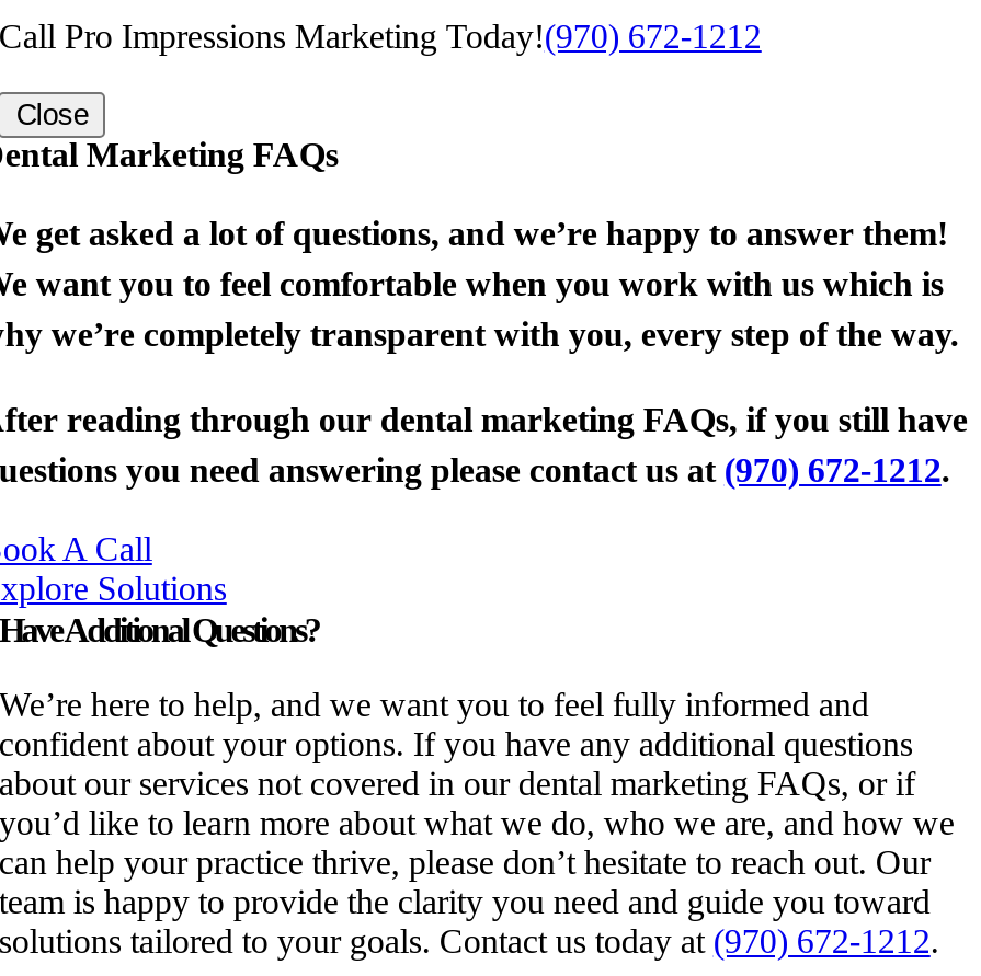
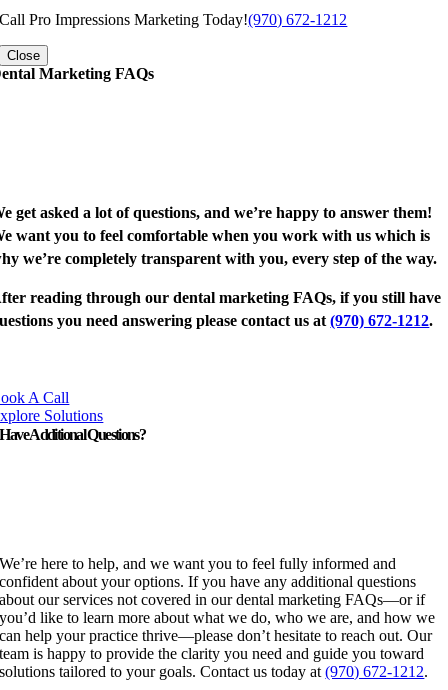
[0,764,915,801] about our services not covered in our dental marketing FAQs, or if -> [0,591,425,608] about our services not covered in our dental marketing FAQs—or if
[0,843,930,880] can help your practice thrive, please don’t hesitate to reach out. Our -> [0,627,432,644] can help your practice thrive—please don’t hesitate to reach out. Our

